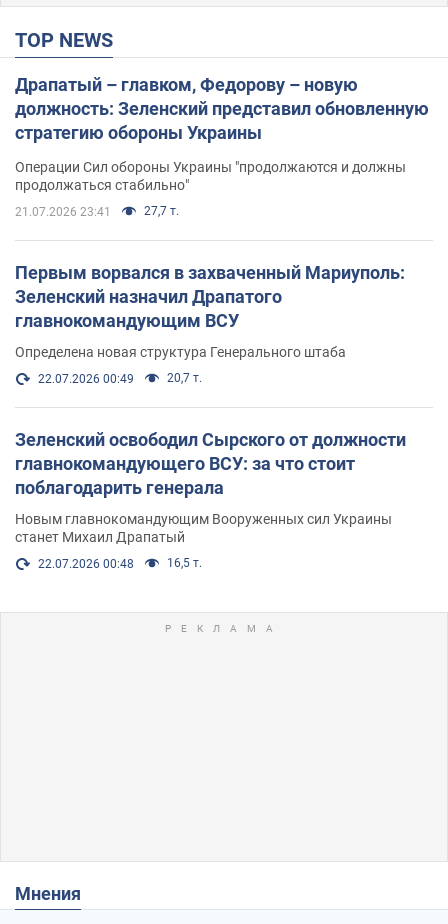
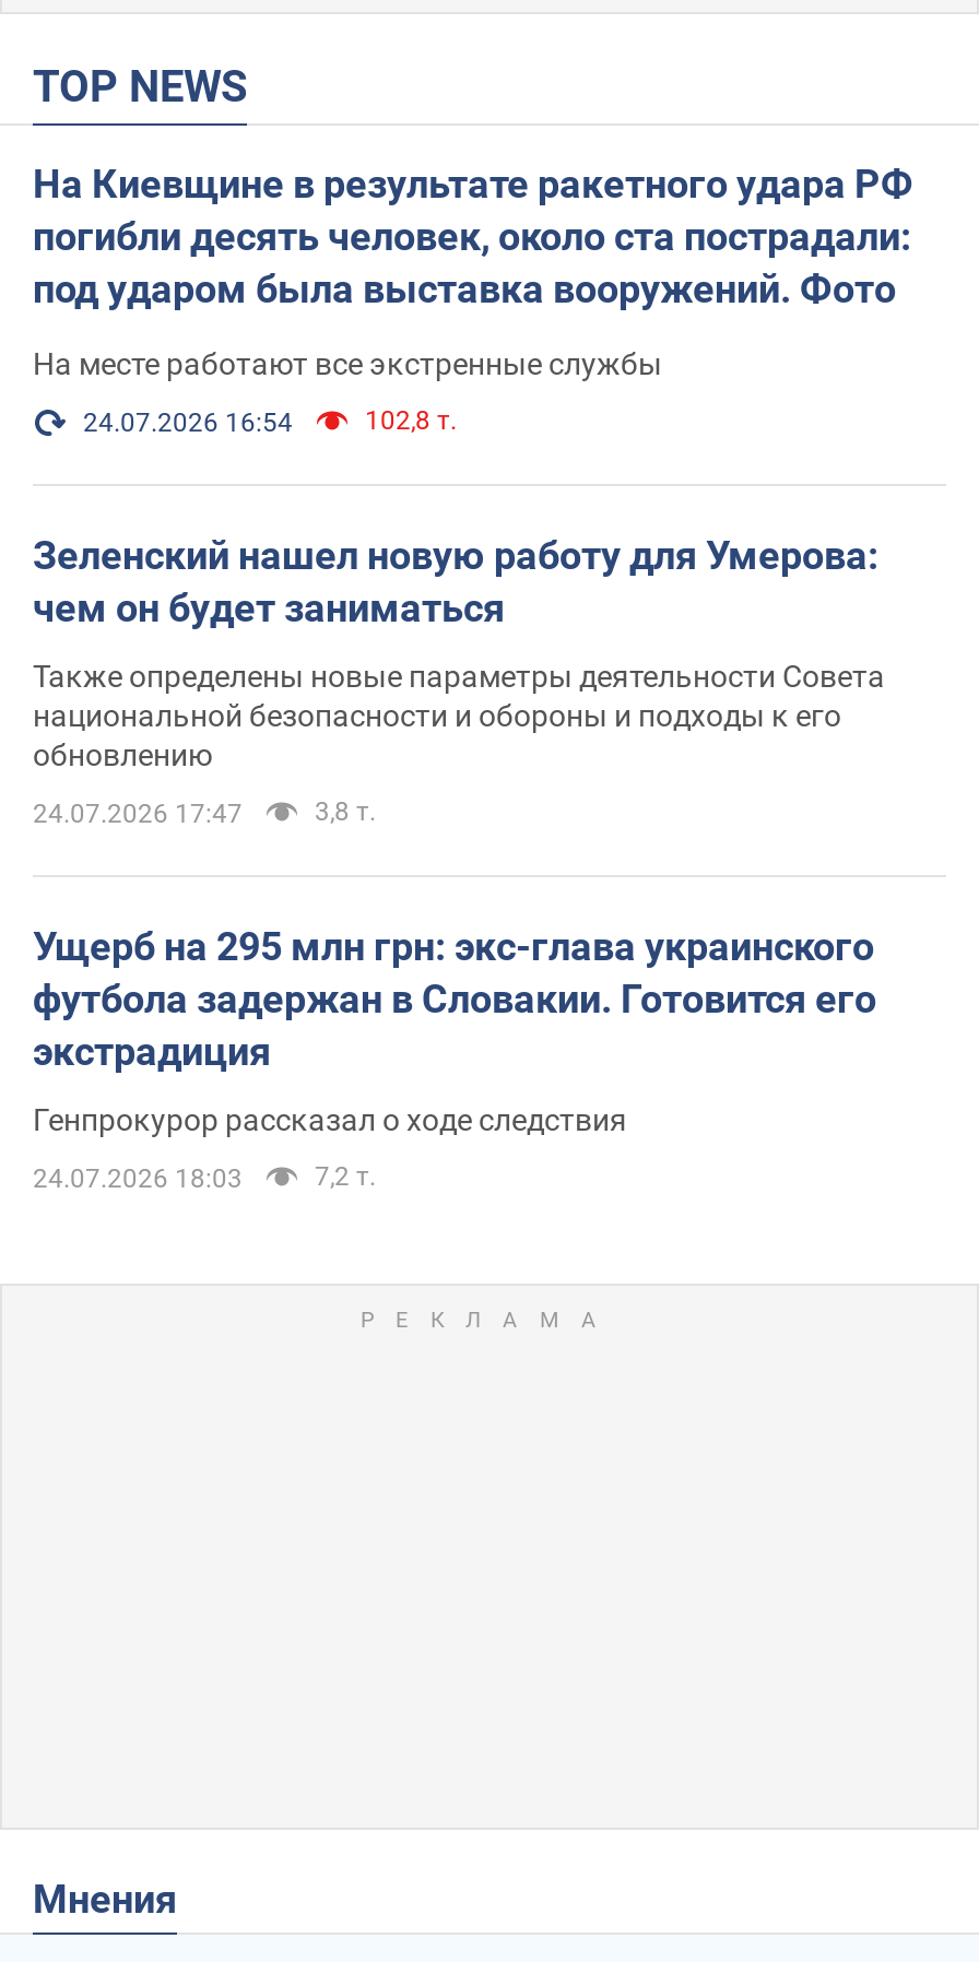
[15,74,429,143] Драпатый – главком, Федорову – новую | должность: Зеленский представил обновленную | стратегию обороны Украины -> [33,160,913,311] На Киевщине в результате ракетного удара РФ | погибли десять человек, около ста пострадали: | под ударом была выставка вооружений. Фото
[15,159,406,193] Операции Сил обороны Украины "продолжаются и должны | продолжаться стабильно" -> [33,346,662,381] На месте работают все экстренные службы
[15,204,179,219] 21.07.2026 23:41 | 27,7 т. -> [83,405,457,437] 24.07.2026 16:54 | 102,8 т.
[15,262,405,331] Первым ворвался в захваченный Мариуполь: | Зеленский назначил Драпатого | главнокомандующим ВСУ -> [33,531,878,630] Зеленский нашел новую работу для Умерова: | чем он будет заниматься
[15,344,346,360] Определена новая структура Генерального штаба -> [33,658,885,772] Также определены новые параметры деятельности Совета | национальной безопасности и обороны и подходы к его | обновлению
[38,371,202,386] 22.07.2026 00:49 | 20,7 т. -> [33,796,376,828] 24.07.2026 17:47 | 3,8 т.
[15,429,406,498] Зеленский освободил Сырского от должности | главнокомандующего ВСУ: за что стоит | поблагодарить генерала -> [33,922,876,1073] Ущерб на 295 млн грн: экс-глава украинского | футбола задержан в Словакии. Готовится его | экстрадиция
[15,511,392,545] Новым главнокомандующим Вооруженных сил Украины | станет Михаил Драпатый -> [33,1102,627,1137] Генпрокурор рассказал о ходе следствия
[38,556,202,571] 22.07.2026 00:48 | 16,5 т. -> [33,1161,376,1193] 24.07.2026 18:03 | 7,2 т.

